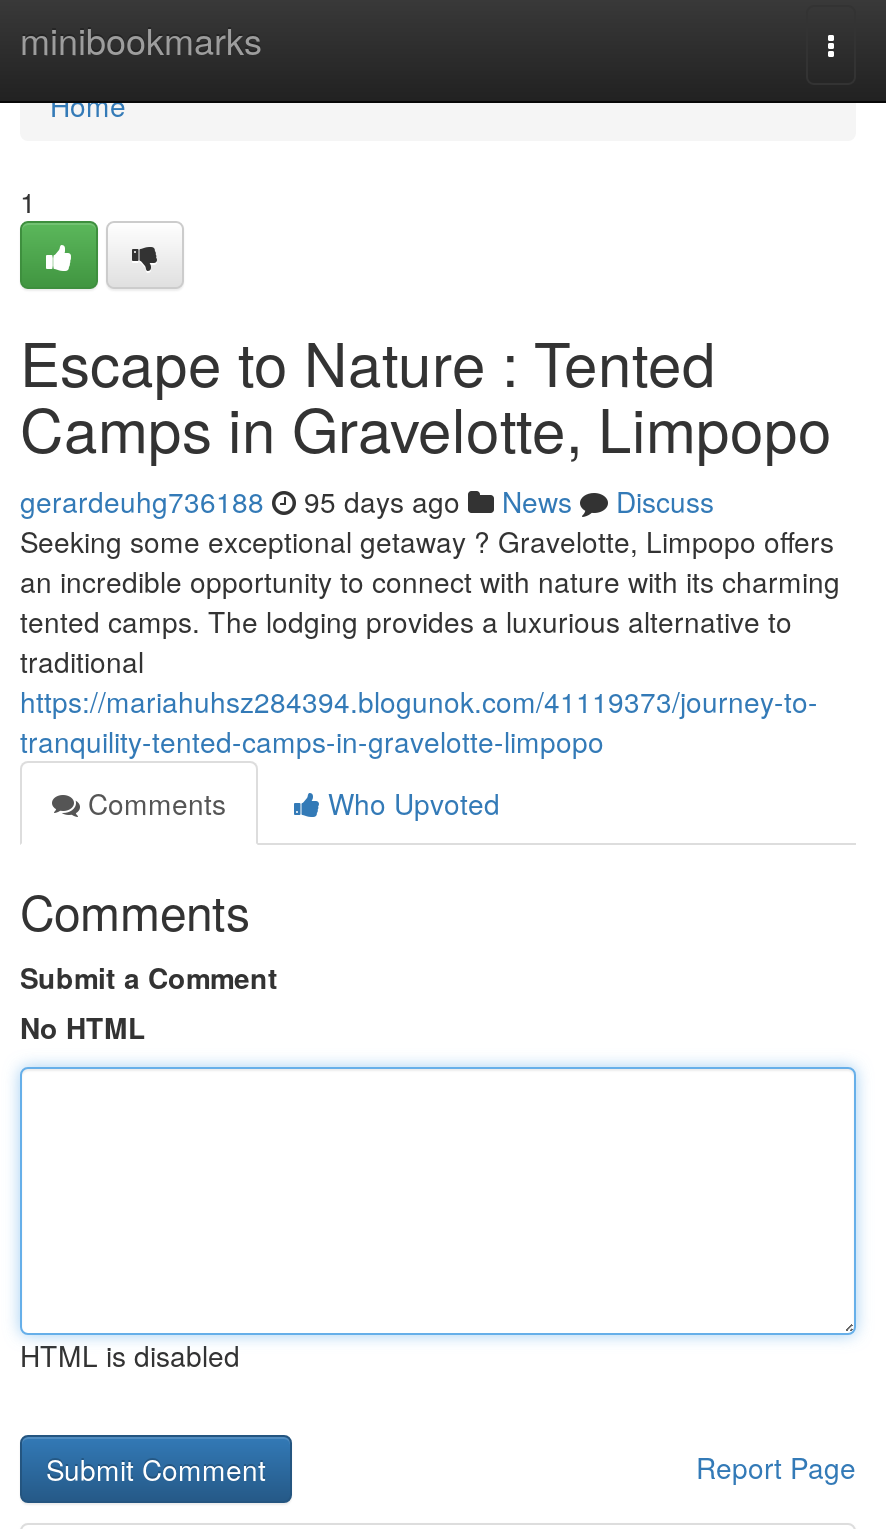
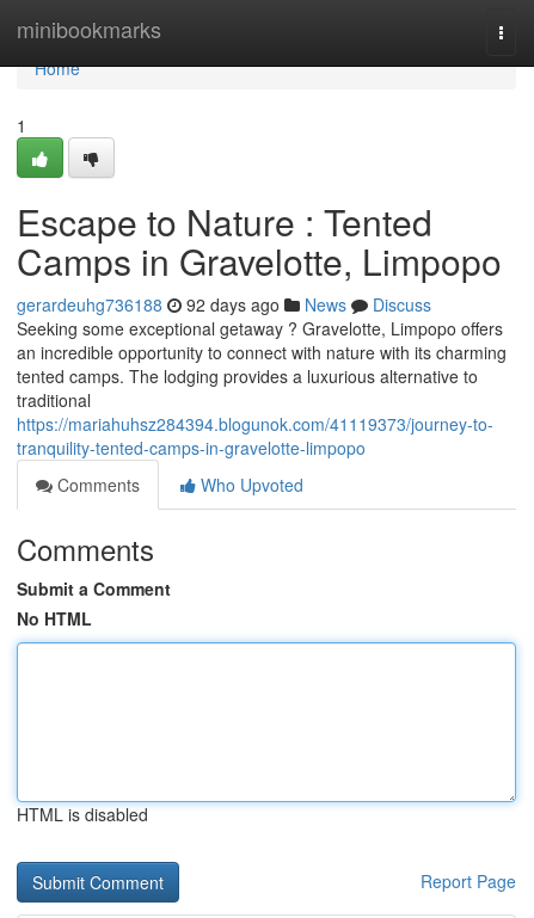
[20,481,714,521] gerardeuhg736188 95 days ago News Discuss -> [17,292,431,316] gerardeuhg736188 92 days ago News Discuss

